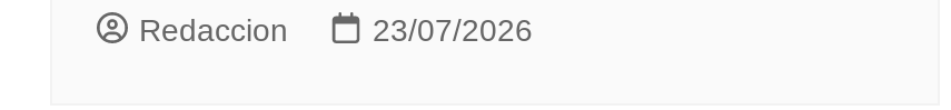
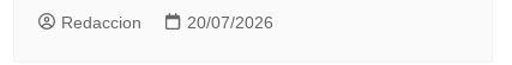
[373,12,533,48] 23/07/2026 -> [187,12,273,31] 20/07/2026

